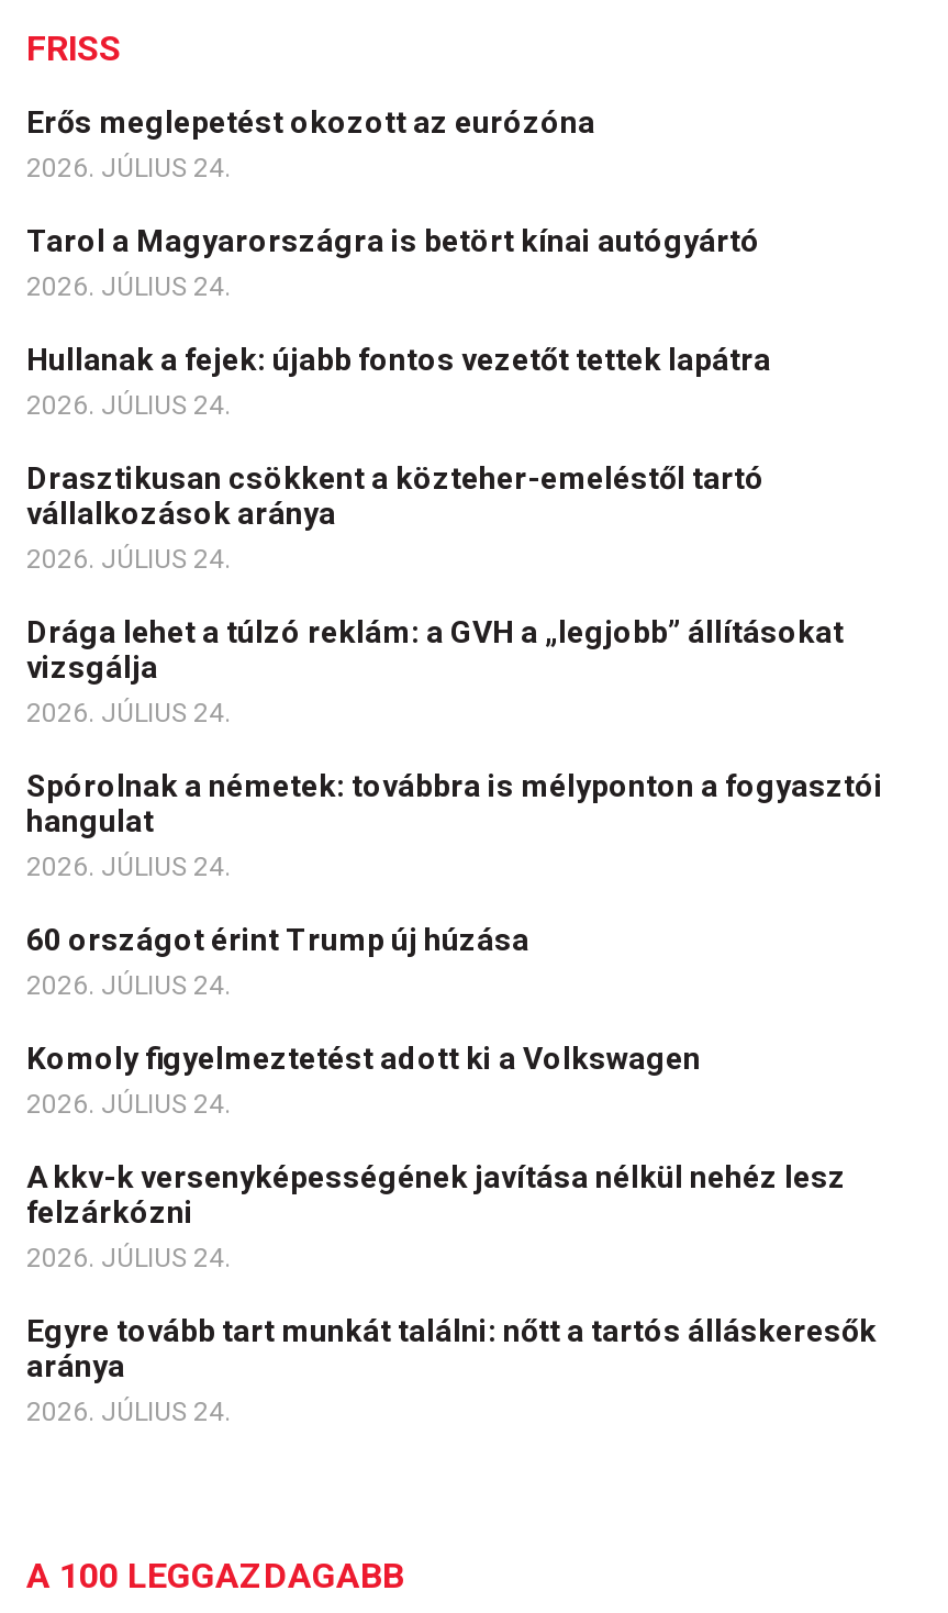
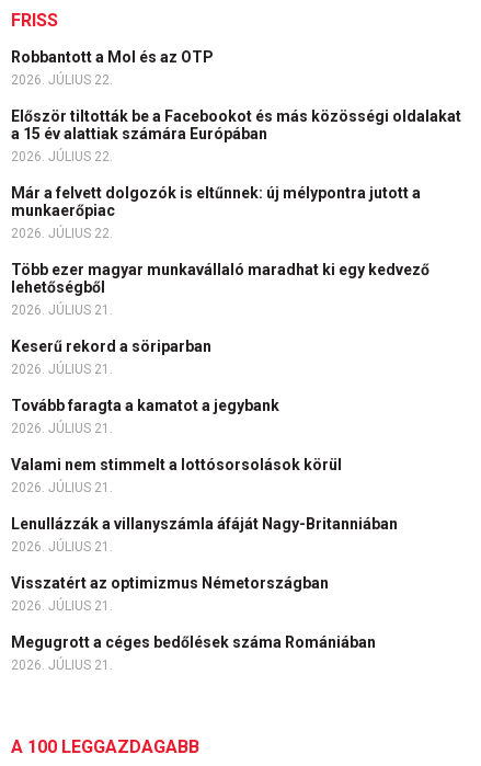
[26,104,602,183] Erős meglepetést okozott az eurózóna | 2026. JÚLIUS 24. -> [11,48,217,87] Robbantott a Mol és az OTP | 2026. JÚLIUS 22.
[26,222,767,301] Tarol a Magyarországra is betört kínai autógyártó | 2026. JÚLIUS 24. -> [11,107,461,164] Először tiltották be a Facebookot és más közösségi oldalakat | a 15 év alattiak számára Európában | 2026. JÚLIUS 22.
[26,341,778,420] Hullanak a fejek: újabb fontos vezetőt tettek lapátra | 2026. JÚLIUS 24. -> [11,184,421,241] Már a felvett dolgozók is eltűnnek: új mélypontra jutott a | munkaerőpiac | 2026. JÚLIUS 22.
[26,460,765,574] Drasztikusan csökkent a közteher-emeléstől tartó | vállalkozások aránya | 2026. JÚLIUS 24. -> [11,260,430,317] Több ezer magyar munkavállaló maradhat ki egy kedvező | lehetőségből | 2026. JÚLIUS 21.
[26,613,844,728] Drága lehet a túlzó reklám: a GVH a „legjobb” állításokat | vizsgálja | 2026. JÚLIUS 24. -> [11,337,215,377] Keserű rekord a söriparban | 2026. JÚLIUS 21.
[26,767,883,881] Spórolnak a németek: továbbra is mélyponton a fogyasztói | hangulat | 2026. JÚLIUS 24. -> [11,396,283,436] Tovább faragta a kamatot a jegybank | 2026. JÚLIUS 21.
[26,921,536,1000] 60 országot érint Trump új húzása | 2026. JÚLIUS 24. -> [11,455,348,495] Valami nem stimmelt a lottósorsolások körül | 2026. JÚLIUS 21.
[26,1040,707,1119] Komoly figyelmeztetést adott ki a Volkswagen | 2026. JÚLIUS 24. -> [11,515,401,554] Lenullázzák a villanyszámla áfáját Nagy-Britanniában | 2026. JÚLIUS 21.
[26,1158,846,1273] A kkv-k versenyképességének javítása nélkül nehéz lesz | felzárkózni | 2026. JÚLIUS 24. -> [11,574,332,613] Visszatért az optimizmus Németországban | 2026. JÚLIUS 21.
[26,1312,877,1426] Egyre tovább tart munkát találni: nőtt a tartós álláskeresők | aránya | 2026. JÚLIUS 24. -> [11,633,379,672] Megugrott a céges bedőlések száma Romániában | 2026. JÚLIUS 21.

